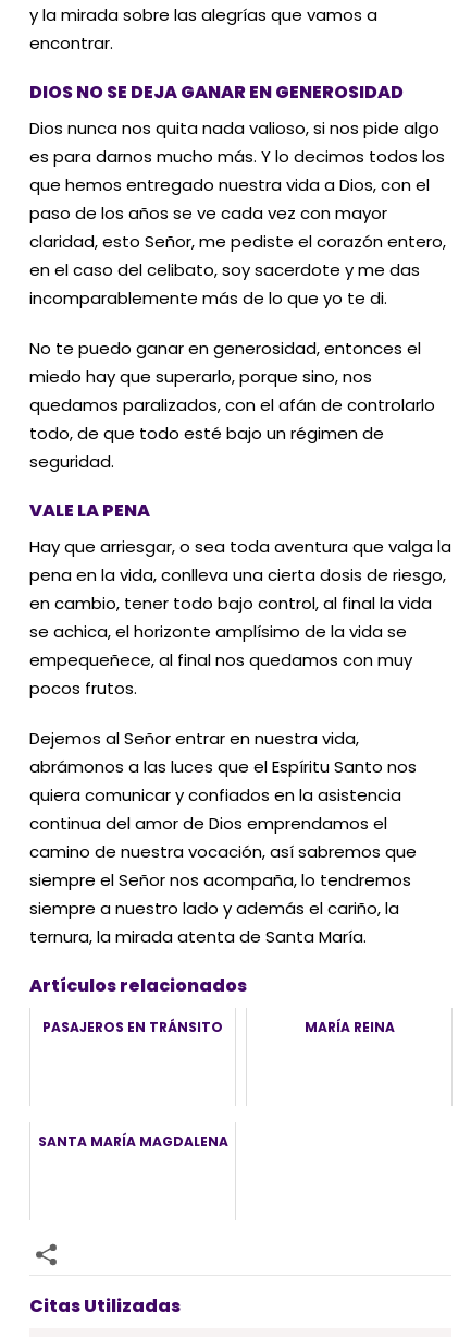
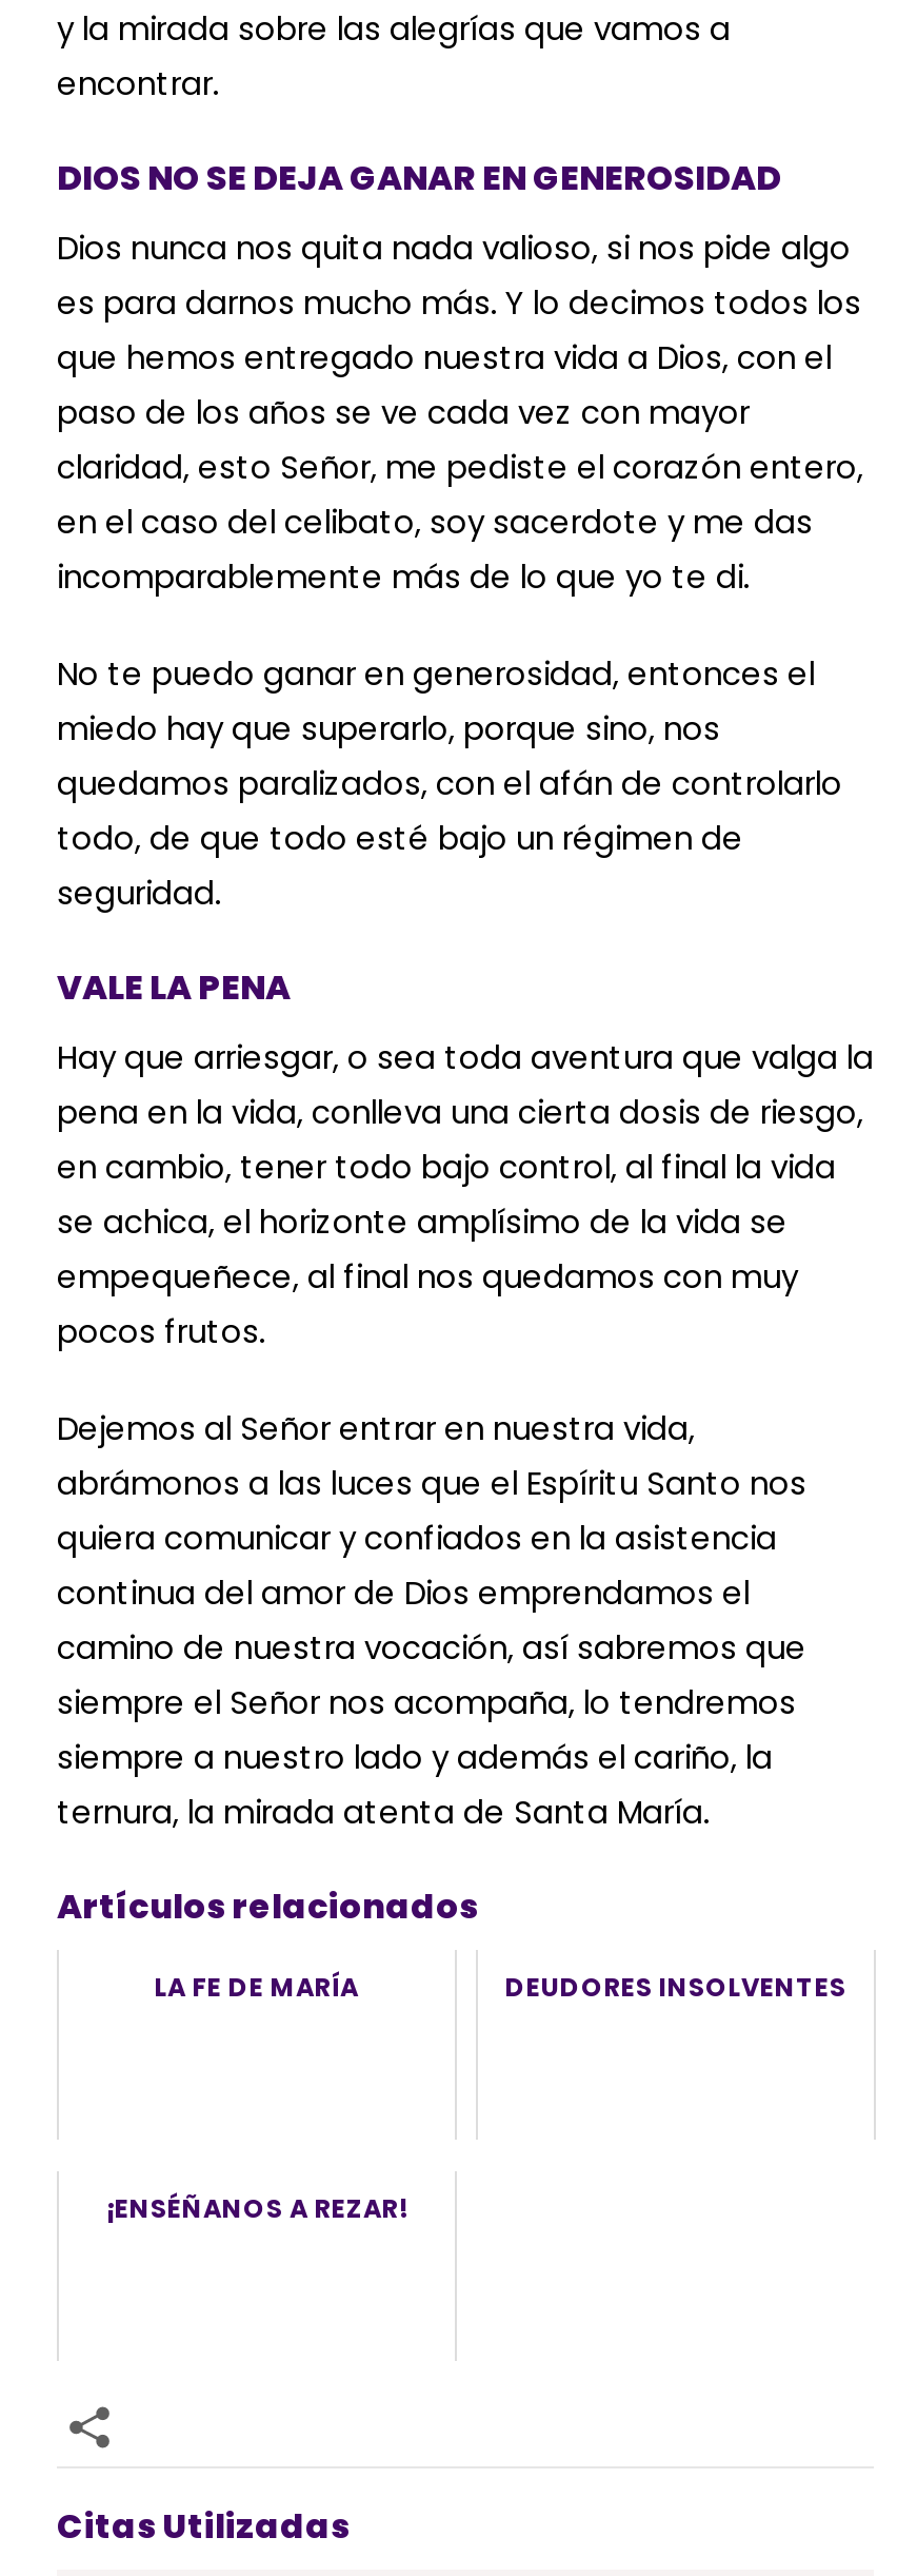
[42,1018,394,1036] PASAJEROS EN TRÁNSITO | MARÍA REINA -> [155,1969,846,2005] LA FE DE MARÍA | DEUDORES INSOLVENTES
[38,1132,228,1151] SANTA MARÍA MAGDALENA -> [106,2190,407,2226] ¡ENSÉÑANOS A REZAR!

